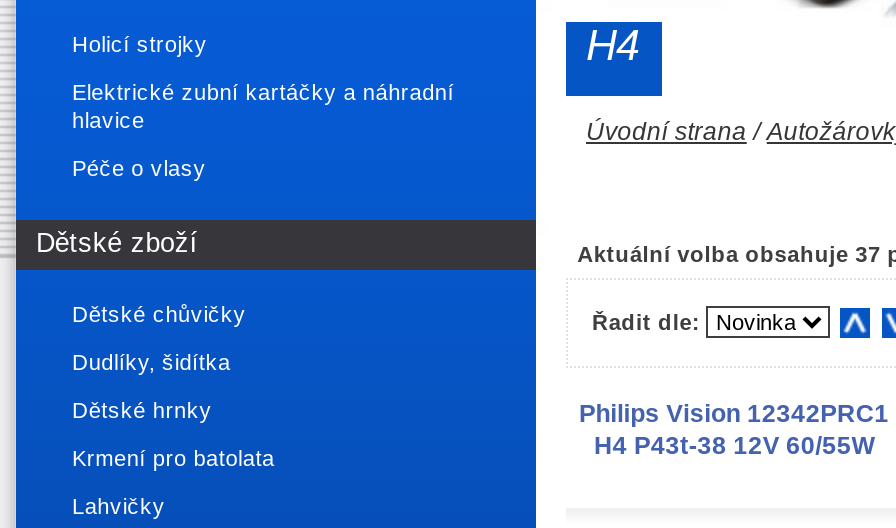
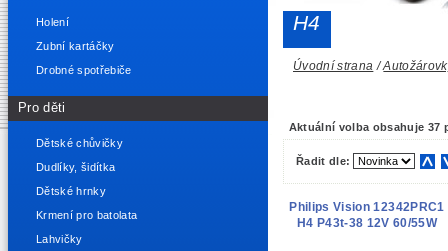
[72,32,207,56] Holicí strojky -> [36,16,69,28] Holení
[72,80,454,132] Elektrické zubní kartáčky a náhradní | hlavice -> [36,40,115,52] Zubní kartáčky
[72,156,206,180] Péče o vlasy -> [36,64,132,76] Drobné spotřebiče
[36,228,198,258] Dětské zboží -> [18,100,66,115] Pro děti

